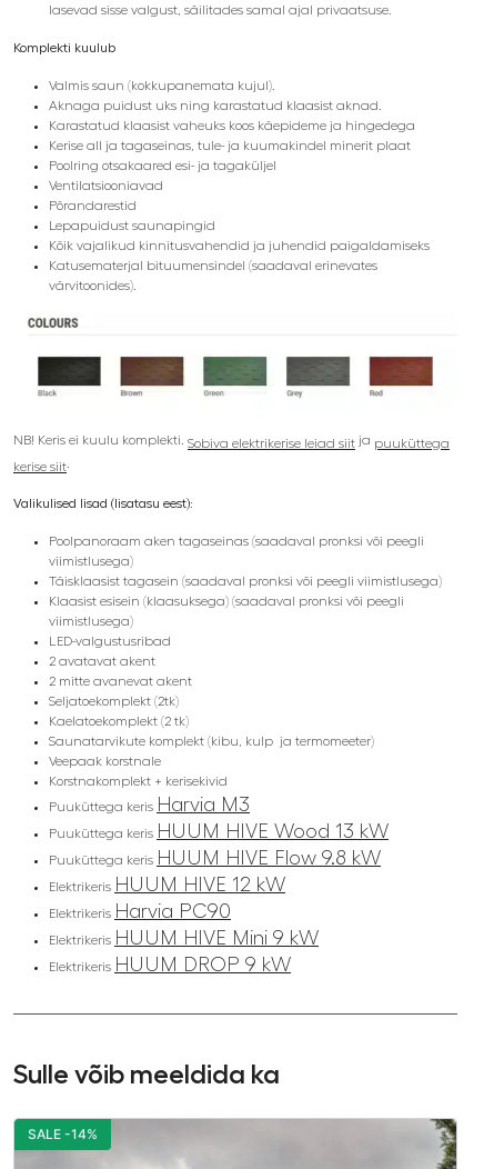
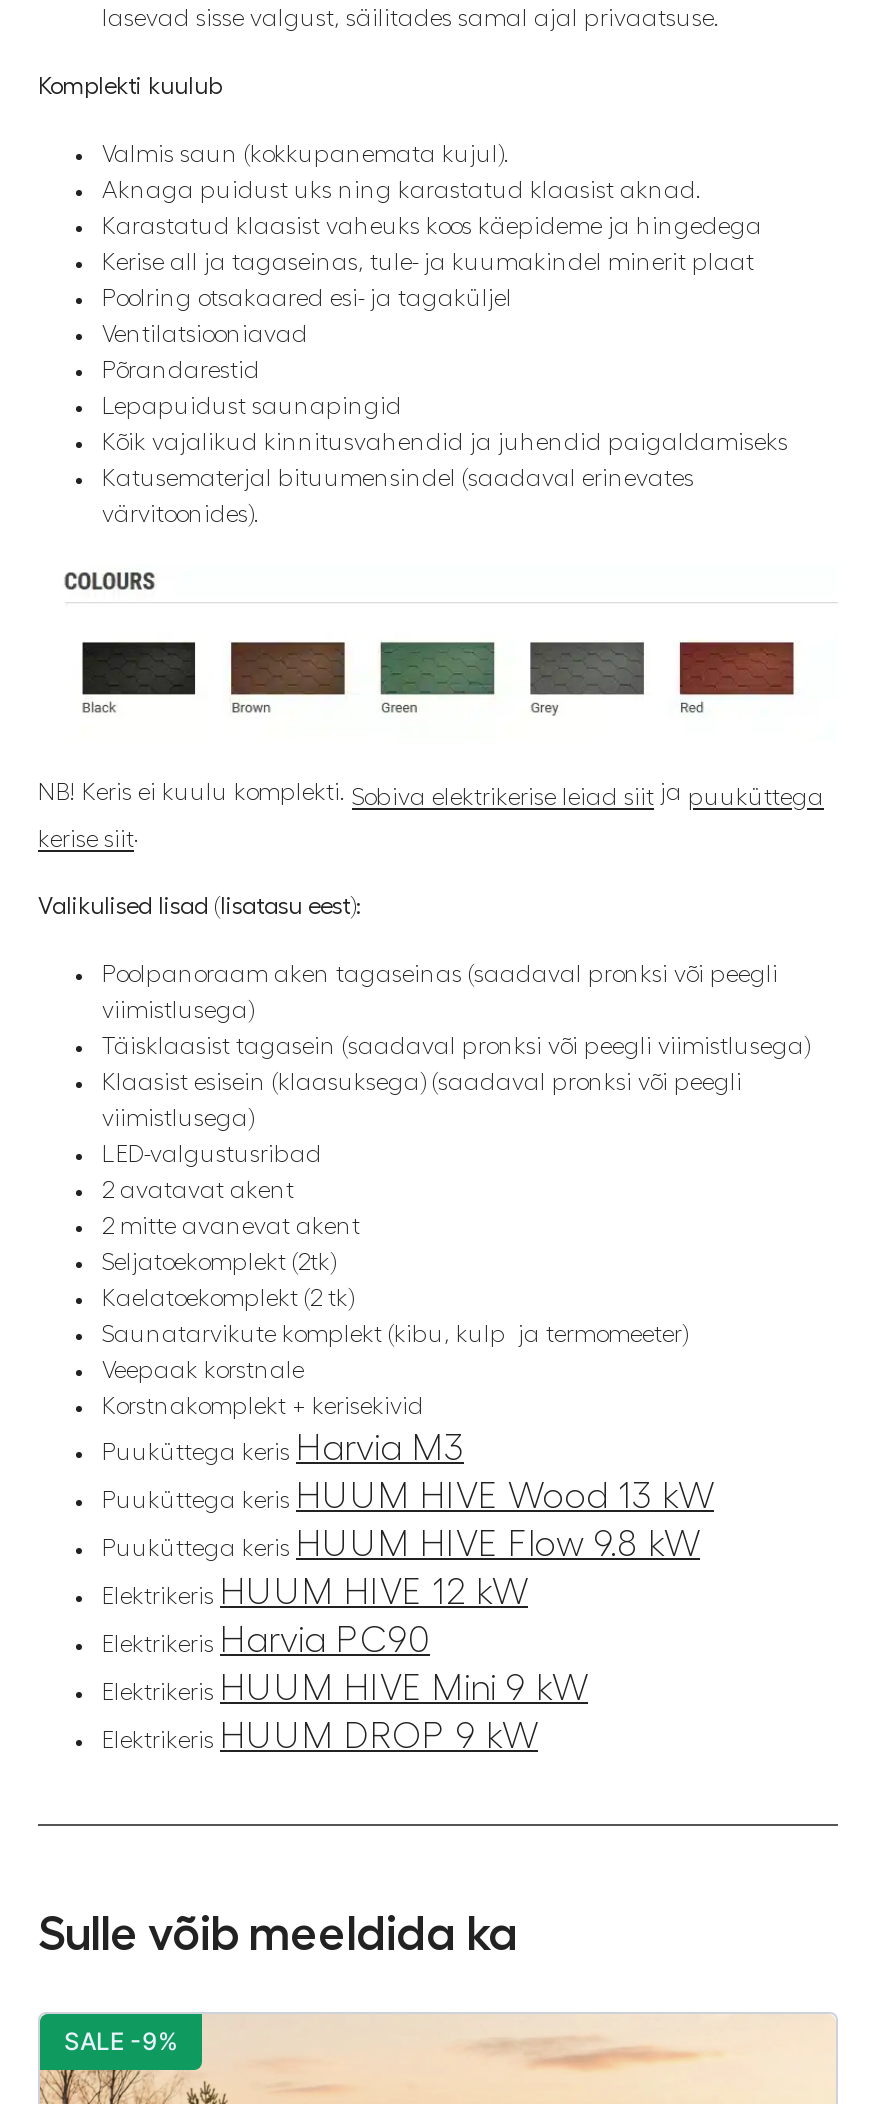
[28,1126,98,1143] SALE -14% -> [64,2026,178,2056] SALE -9%

